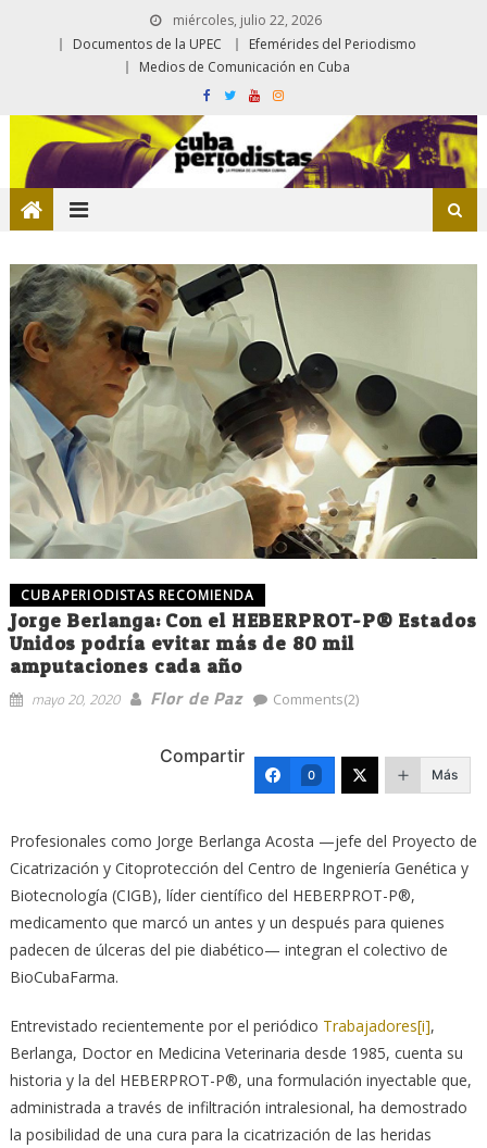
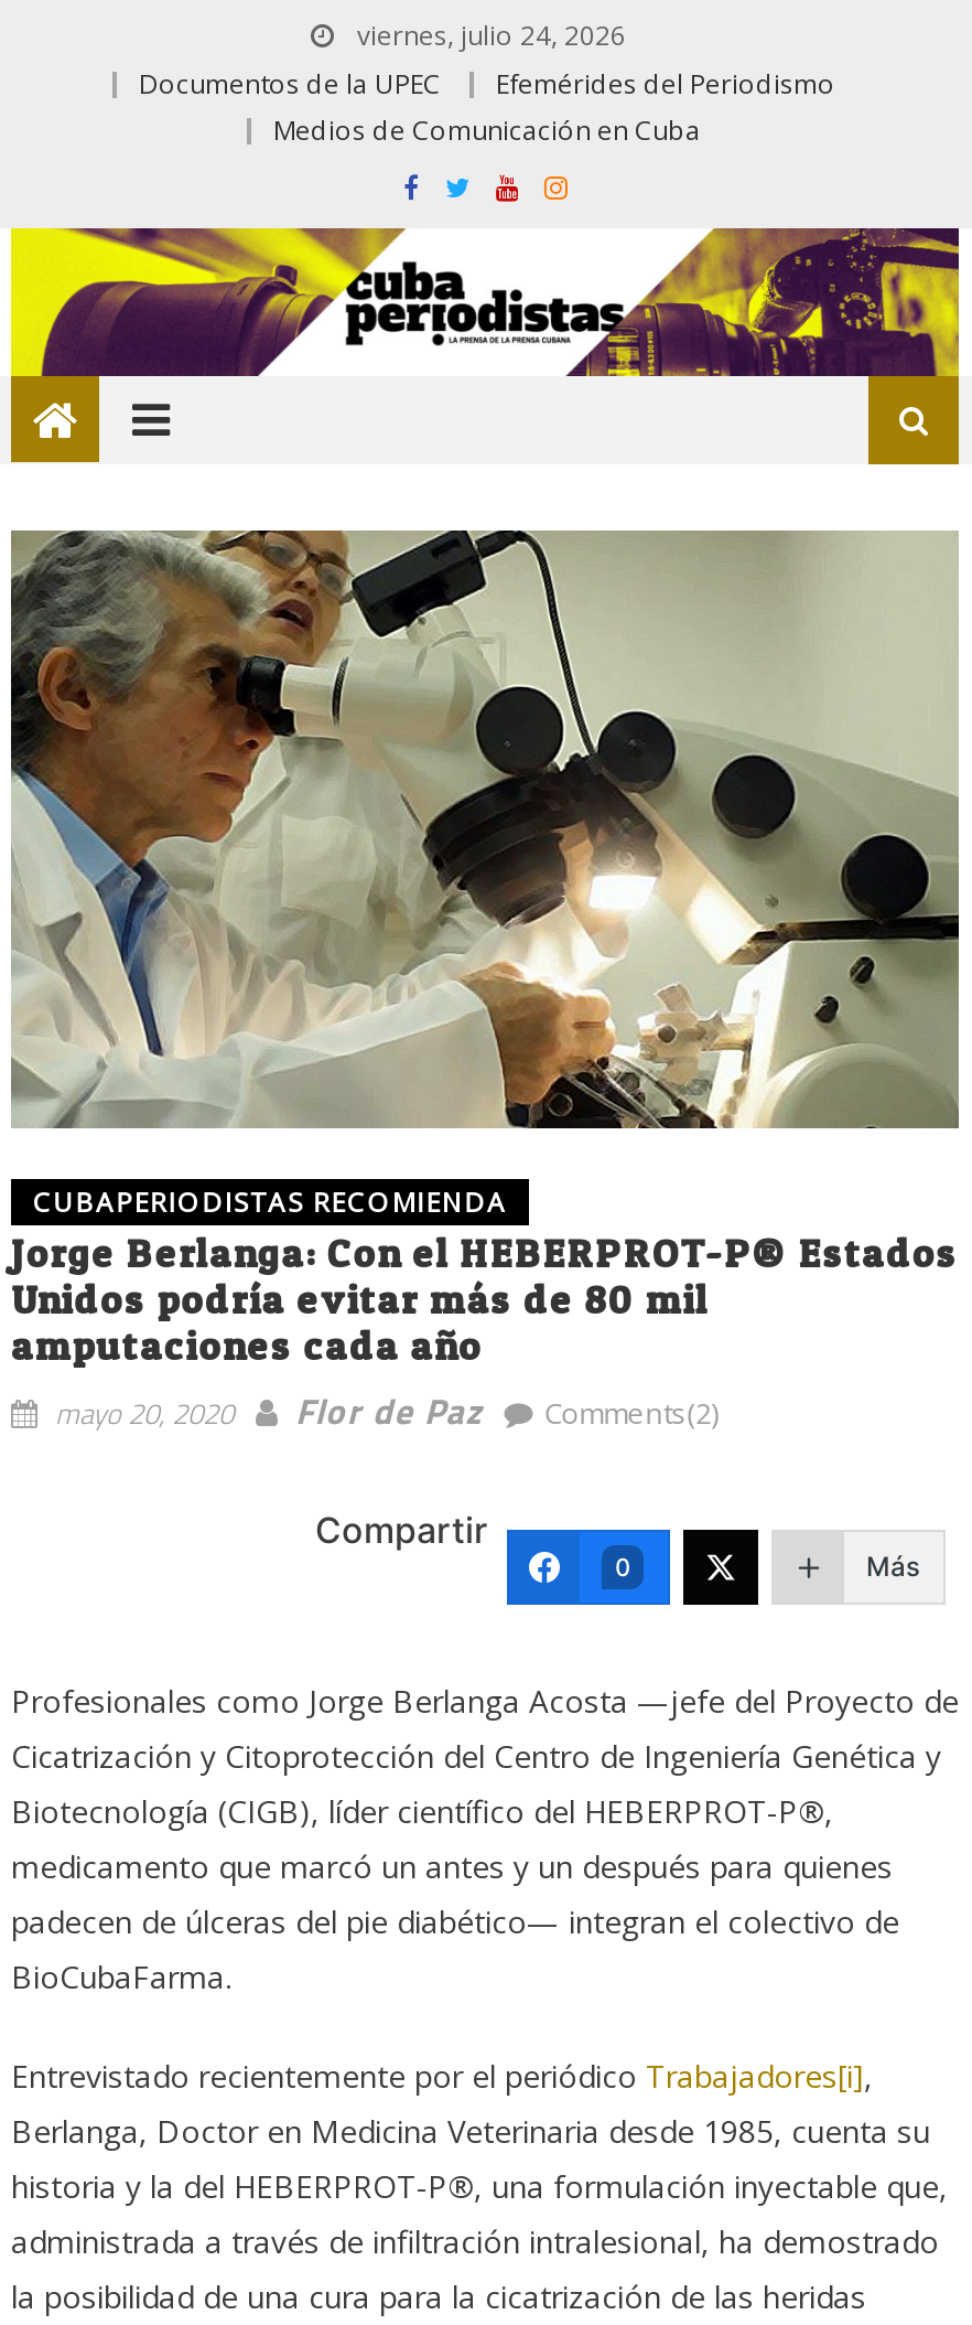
[169,11,321,29] miércoles, julio 22, 2026 -> [350,17,626,54] viernes, julio 24, 2026

